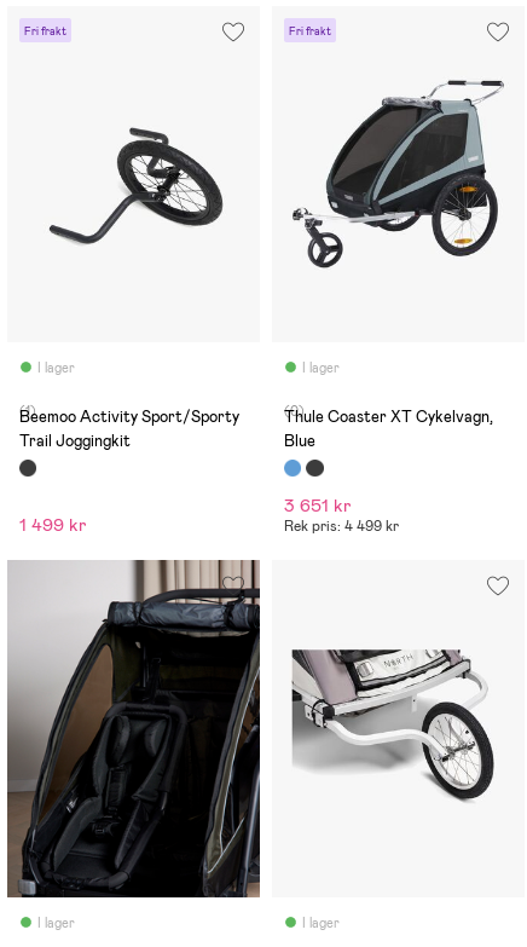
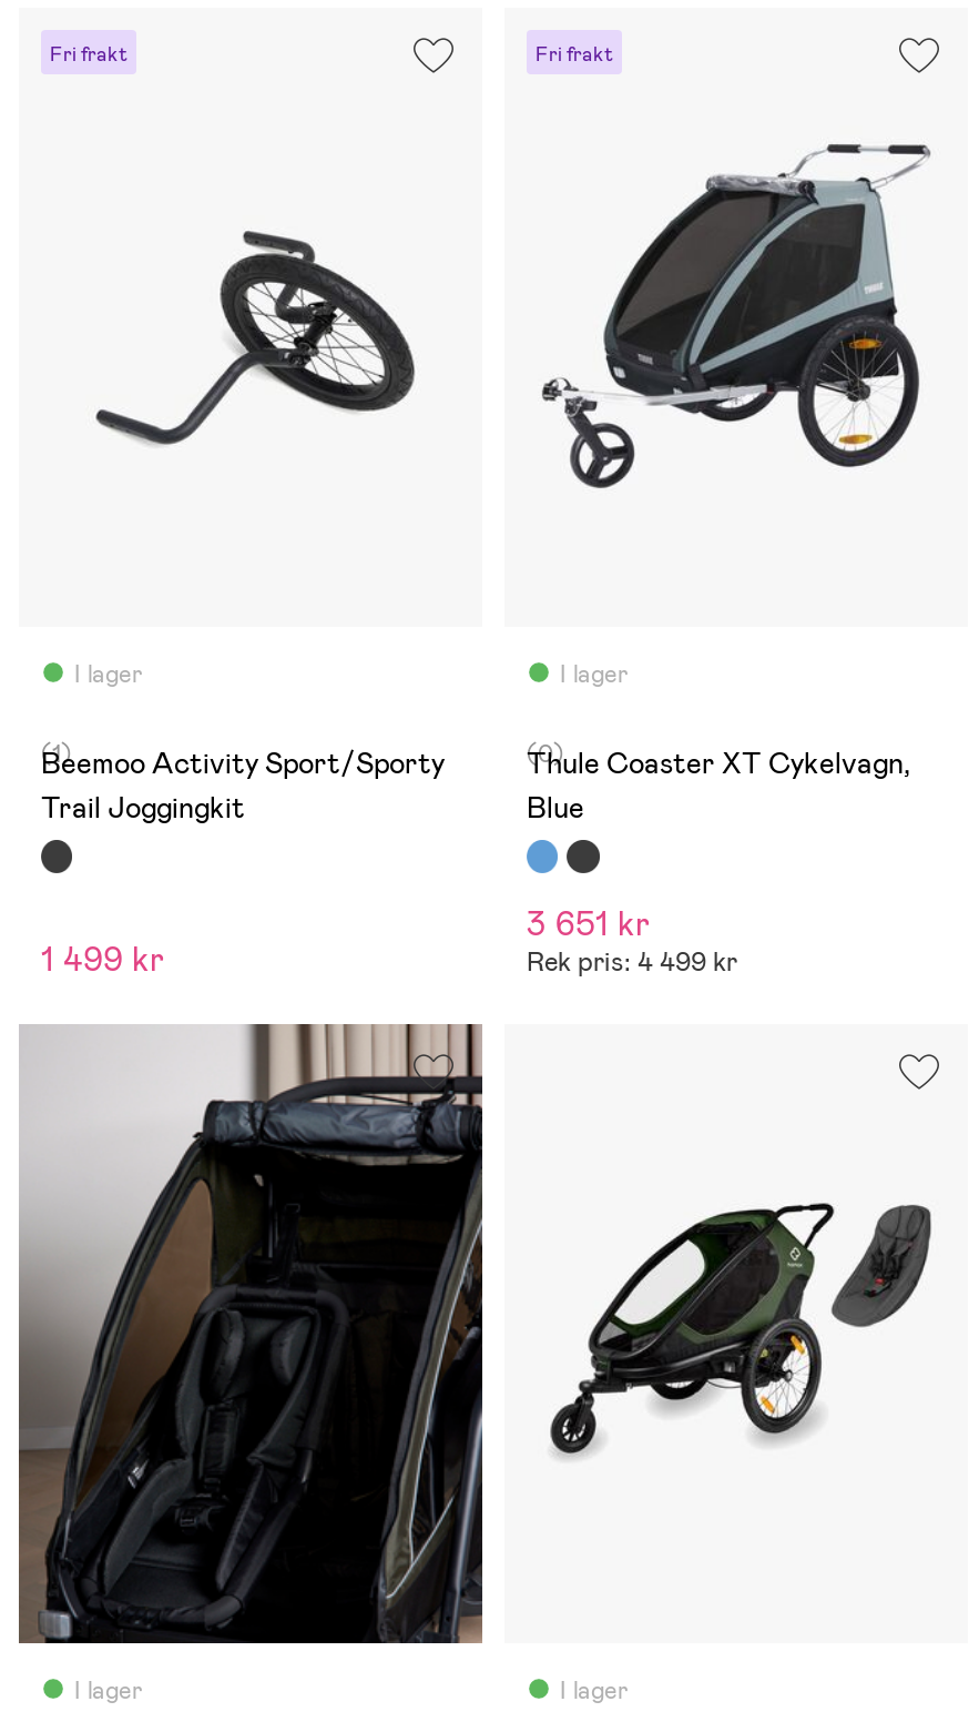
[290,648,504,803] [image] -> [542,1188,932,1466] [image]

